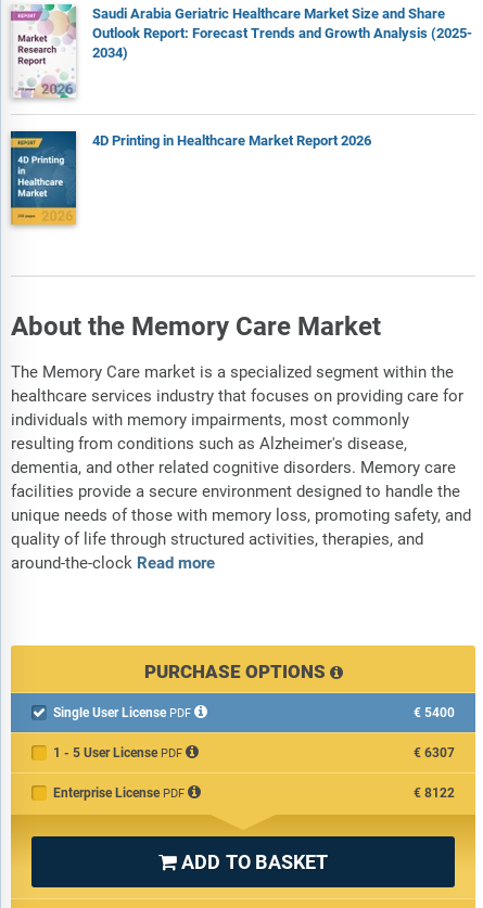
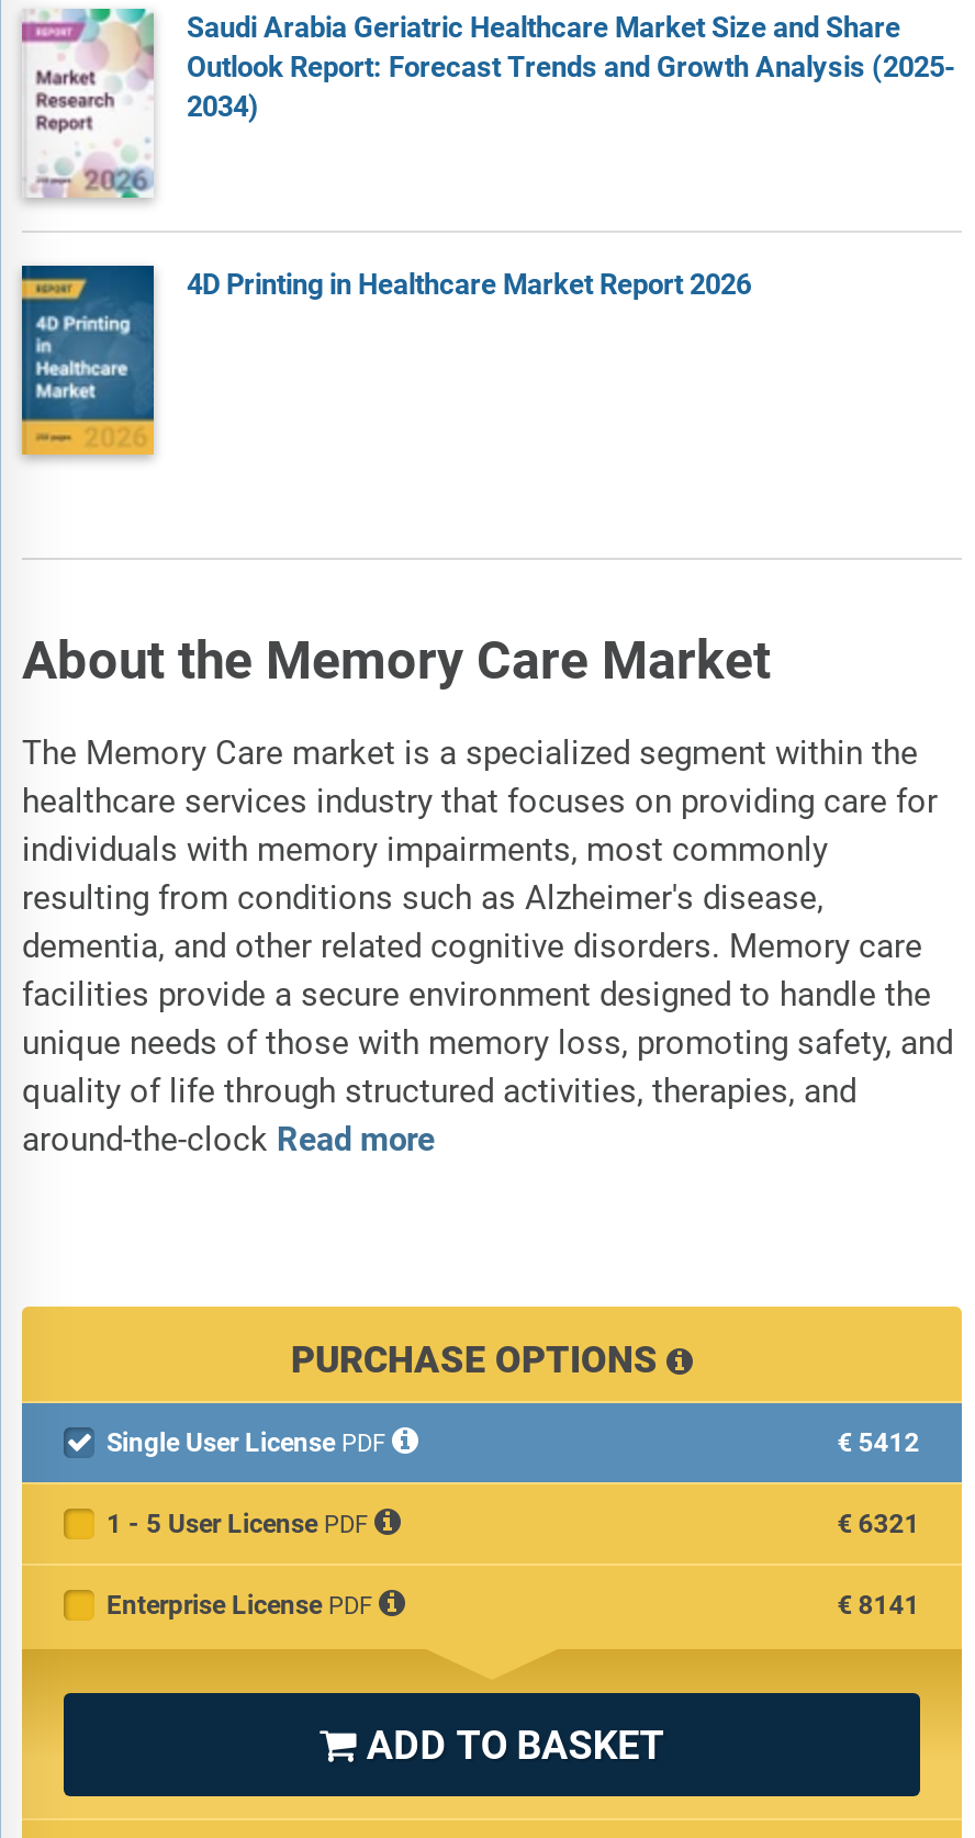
[424,705,455,720] €5400 -> [858,1428,920,1458] €5412
[424,745,455,761] €6307 -> [858,1509,920,1540] €6321
[424,786,455,801] €8122 -> [858,1590,920,1621] €8141

